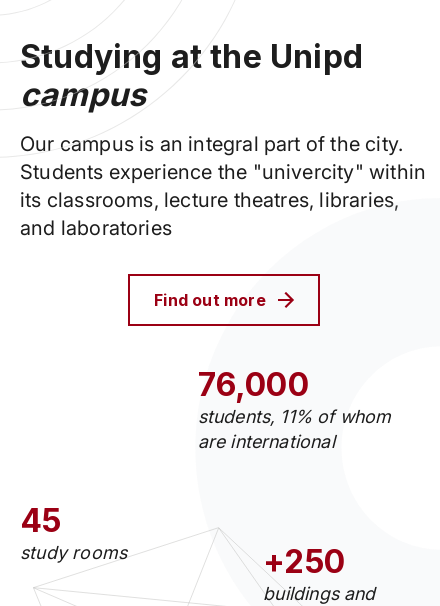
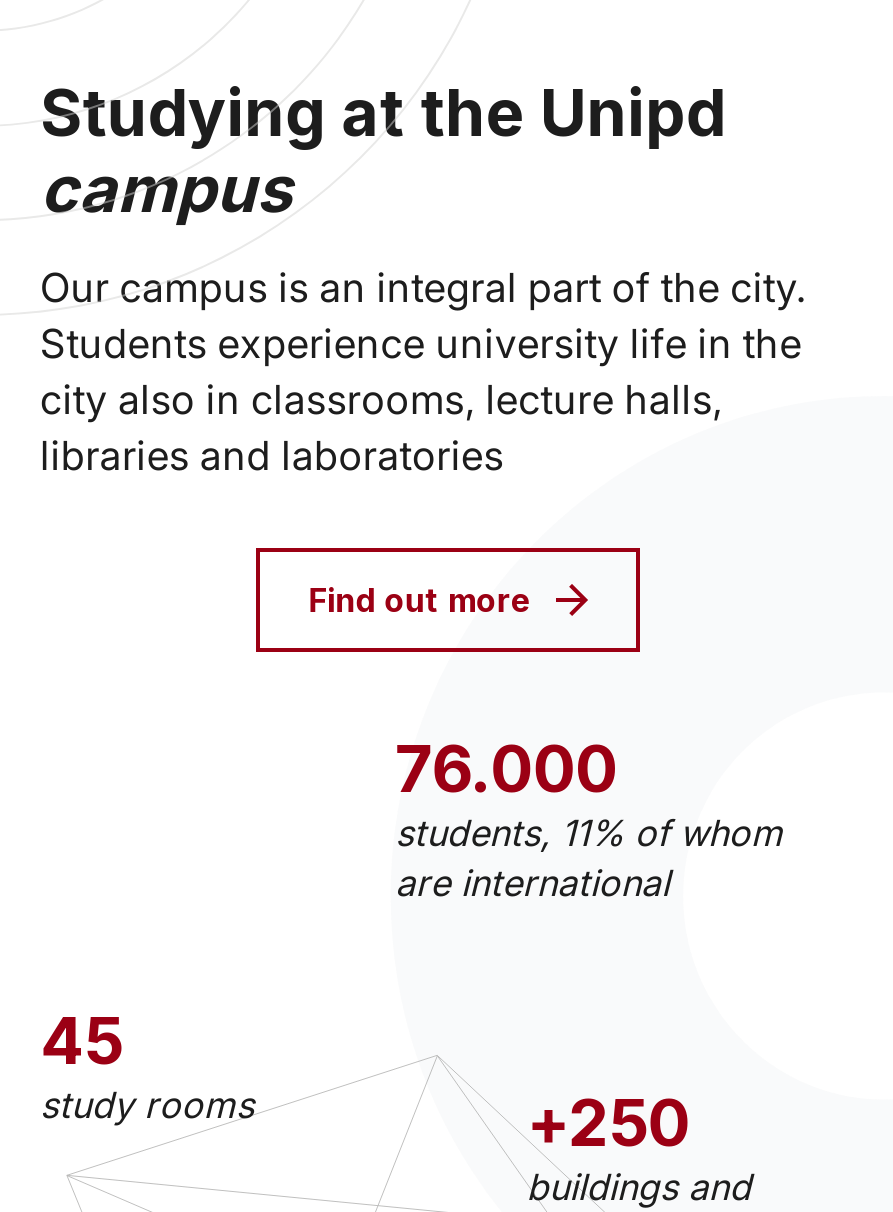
[20,160,426,240] Students experience the "univercity" within | its classrooms, lecture theatres, libraries, | and laboratories -> [40,320,802,480] Students experience university life in the | city also in classrooms, lecture halls, | libraries and laboratories
[198,365,309,404] 76,000 -> [395,730,618,808] 76.000

